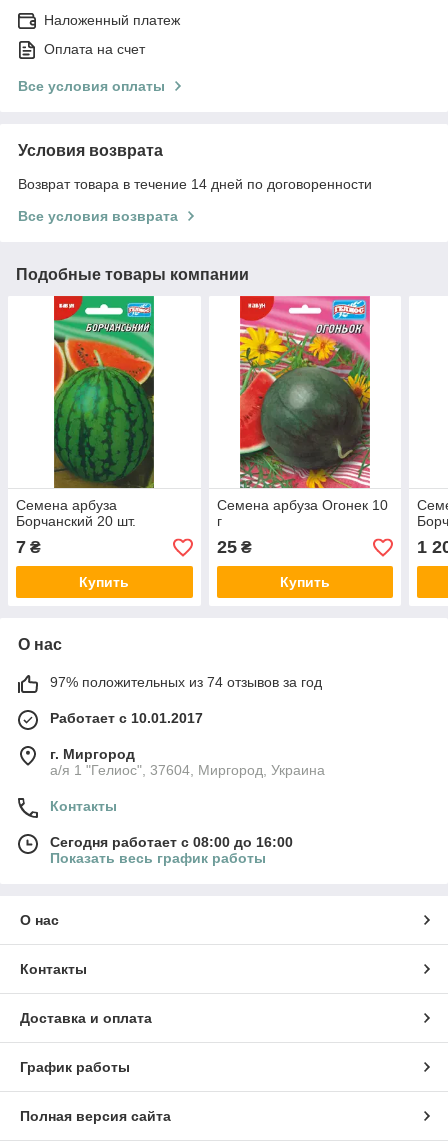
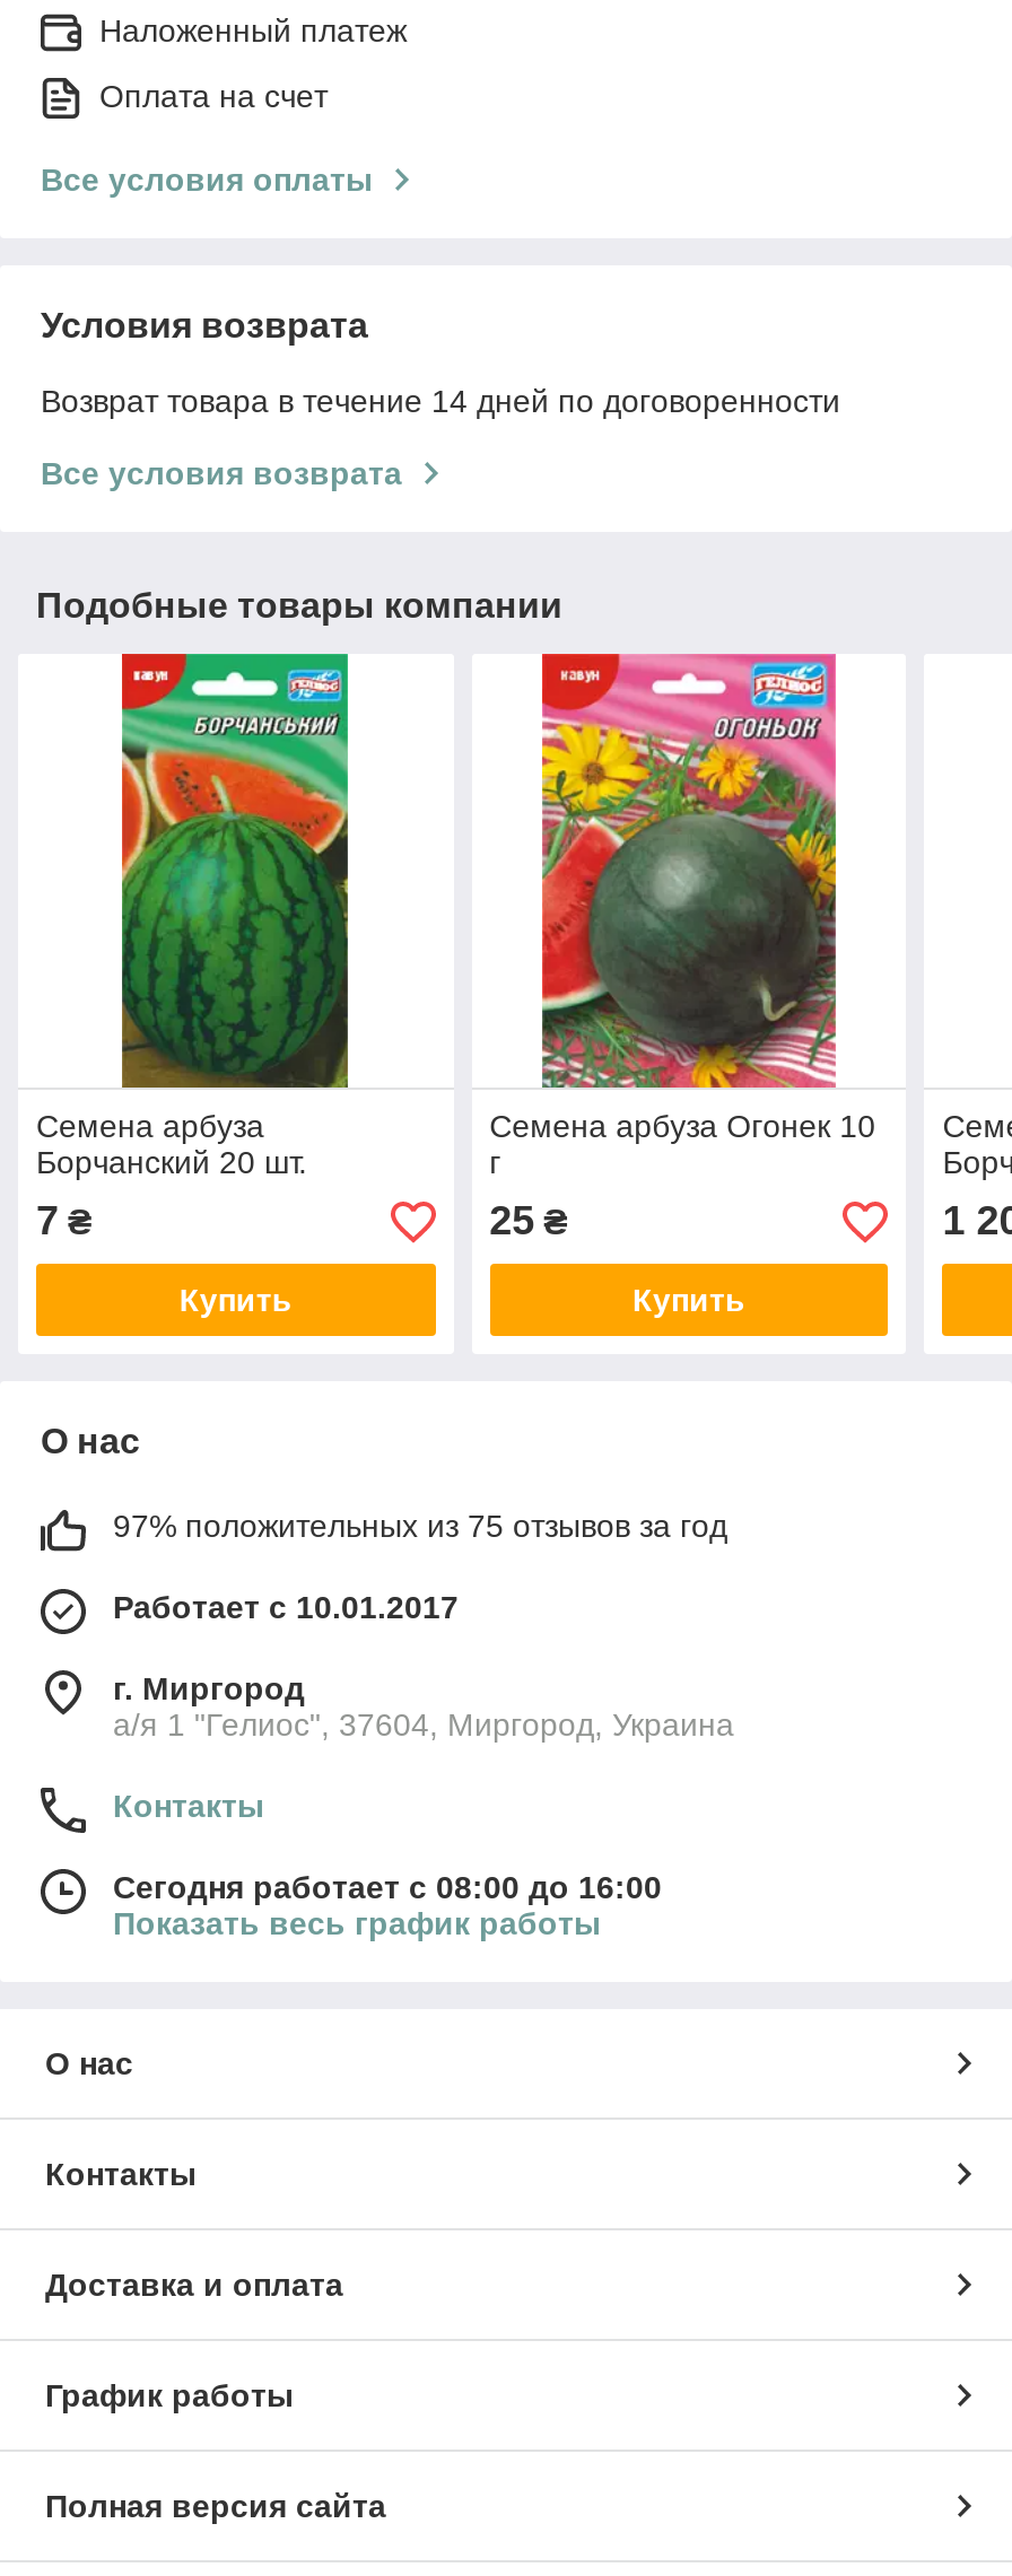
[50,674,322,690] 97% положительных из 74 отзывов за год -> [113,1509,727,1545] 97% положительных из 75 отзывов за год

